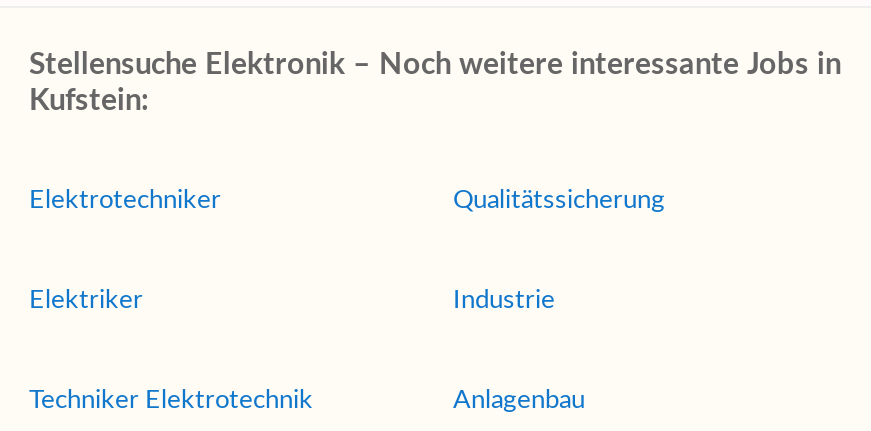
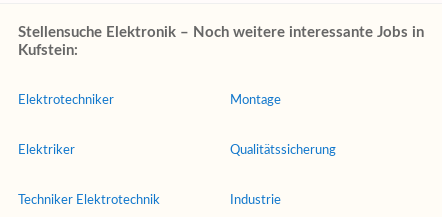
moved [453,188,665,314] -> [230,144,336,207]: Qualitätssicherung | Industrie
none -> [230,94,281,107] Montage
[453,388,585,414] Anlagenbau -> none

